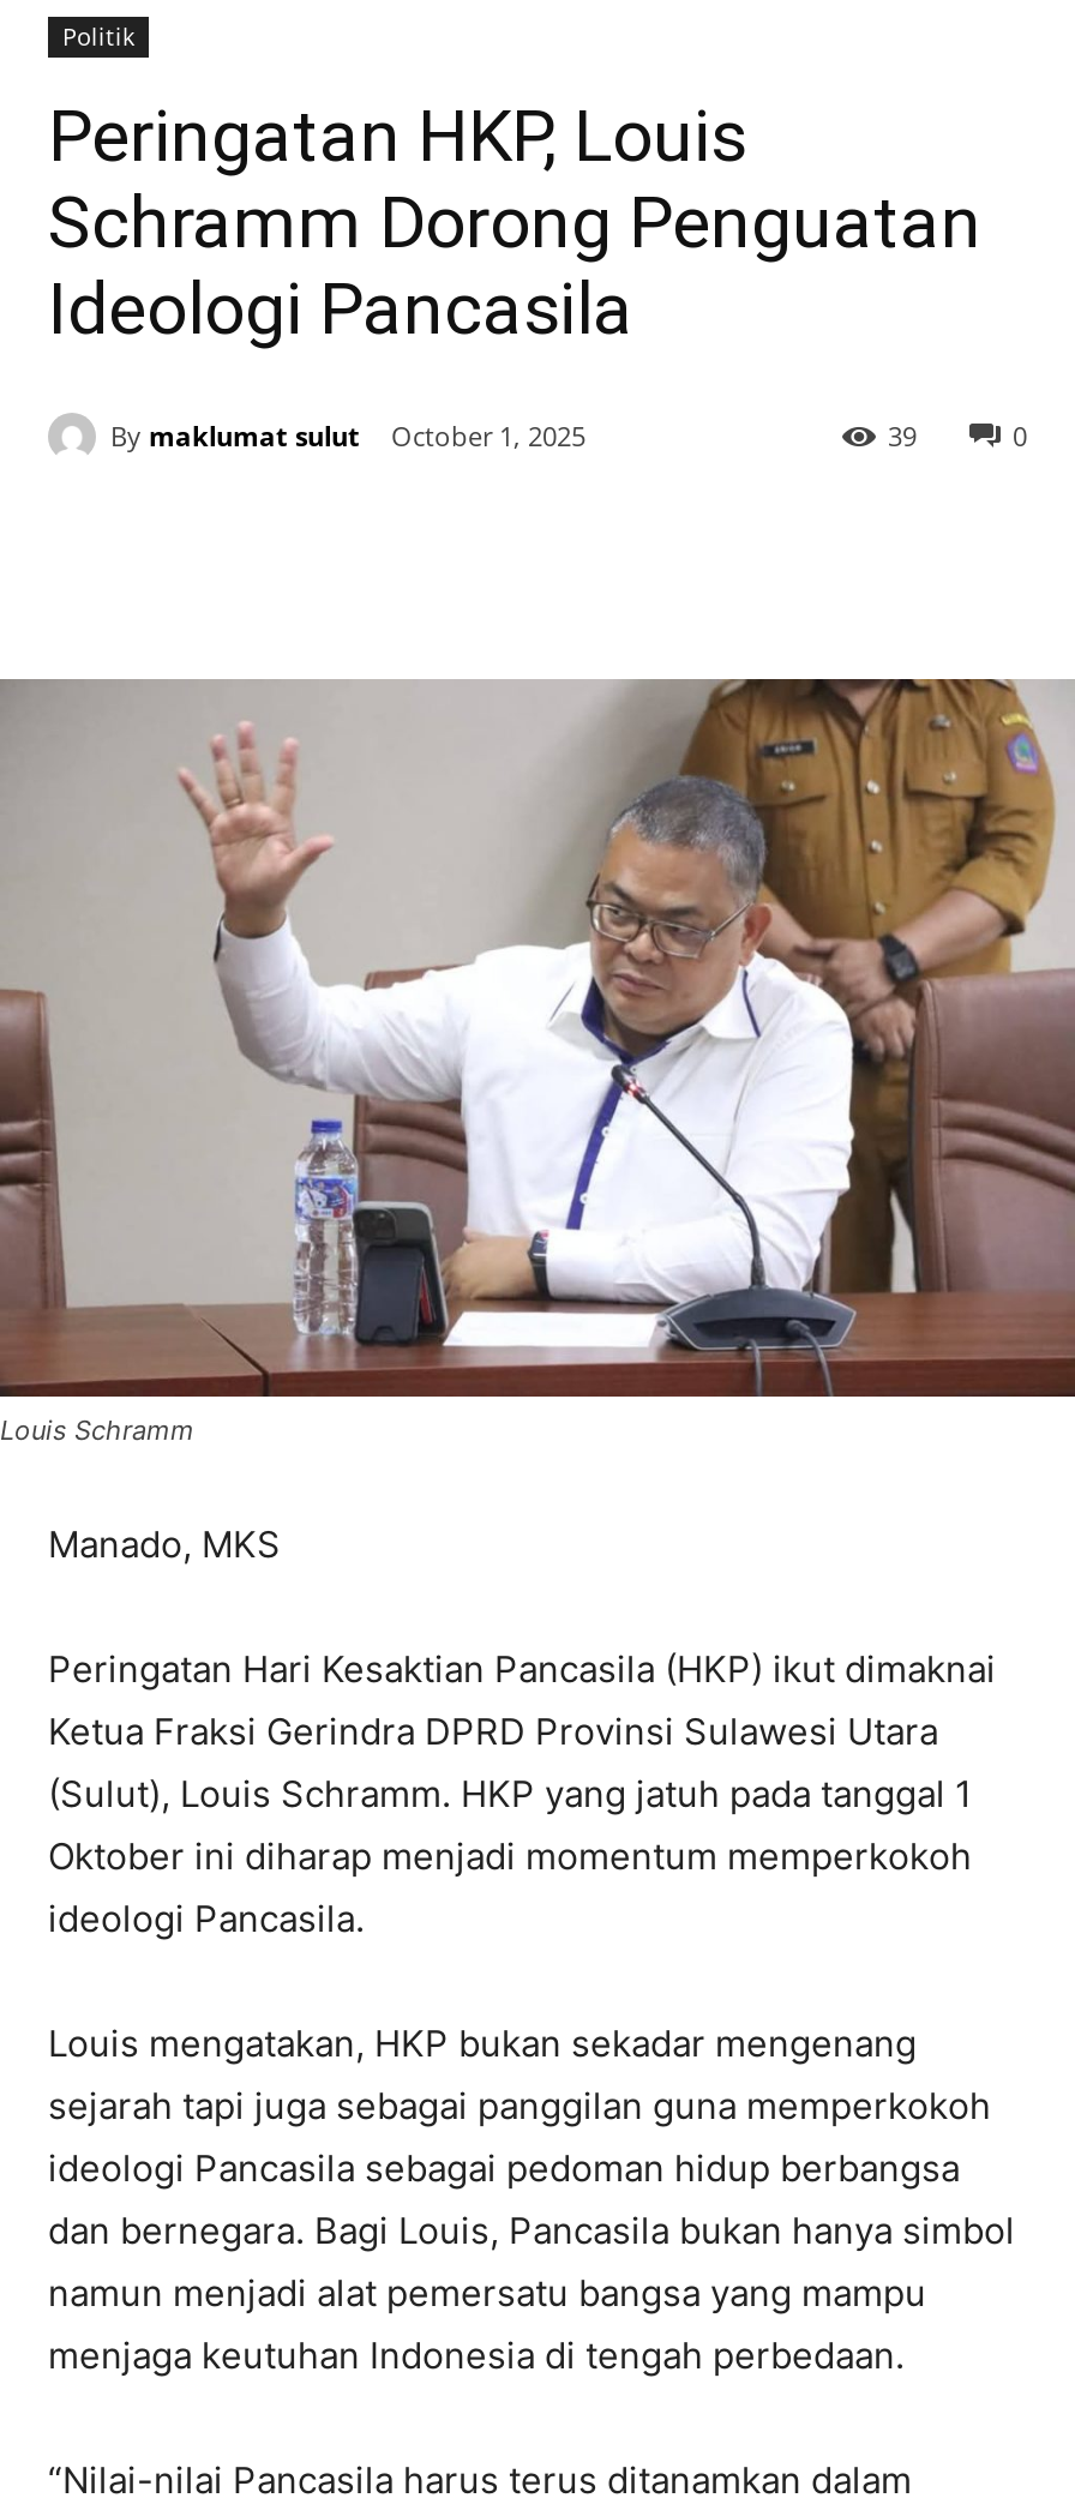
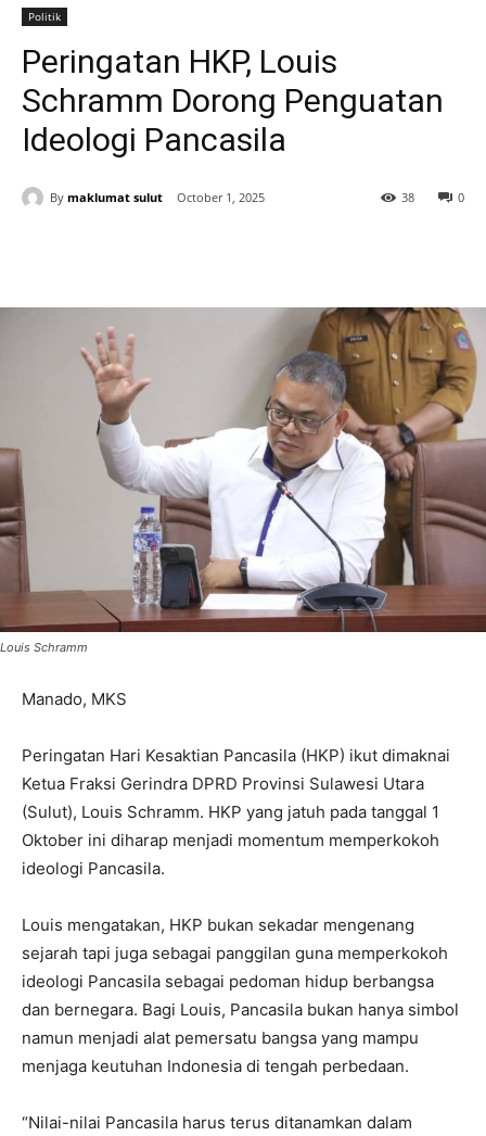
[888,418,917,454] 39 -> [401,189,414,205] 38

